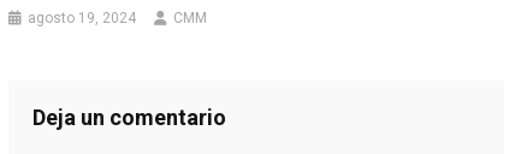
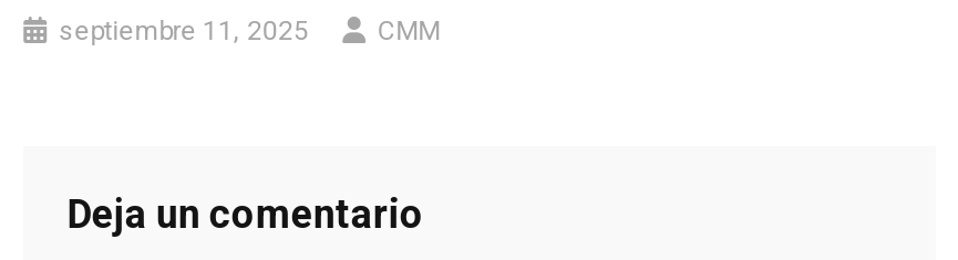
[28,10,136,27] agosto 19, 2024 -> [59,16,309,47] septiembre 11, 2025

